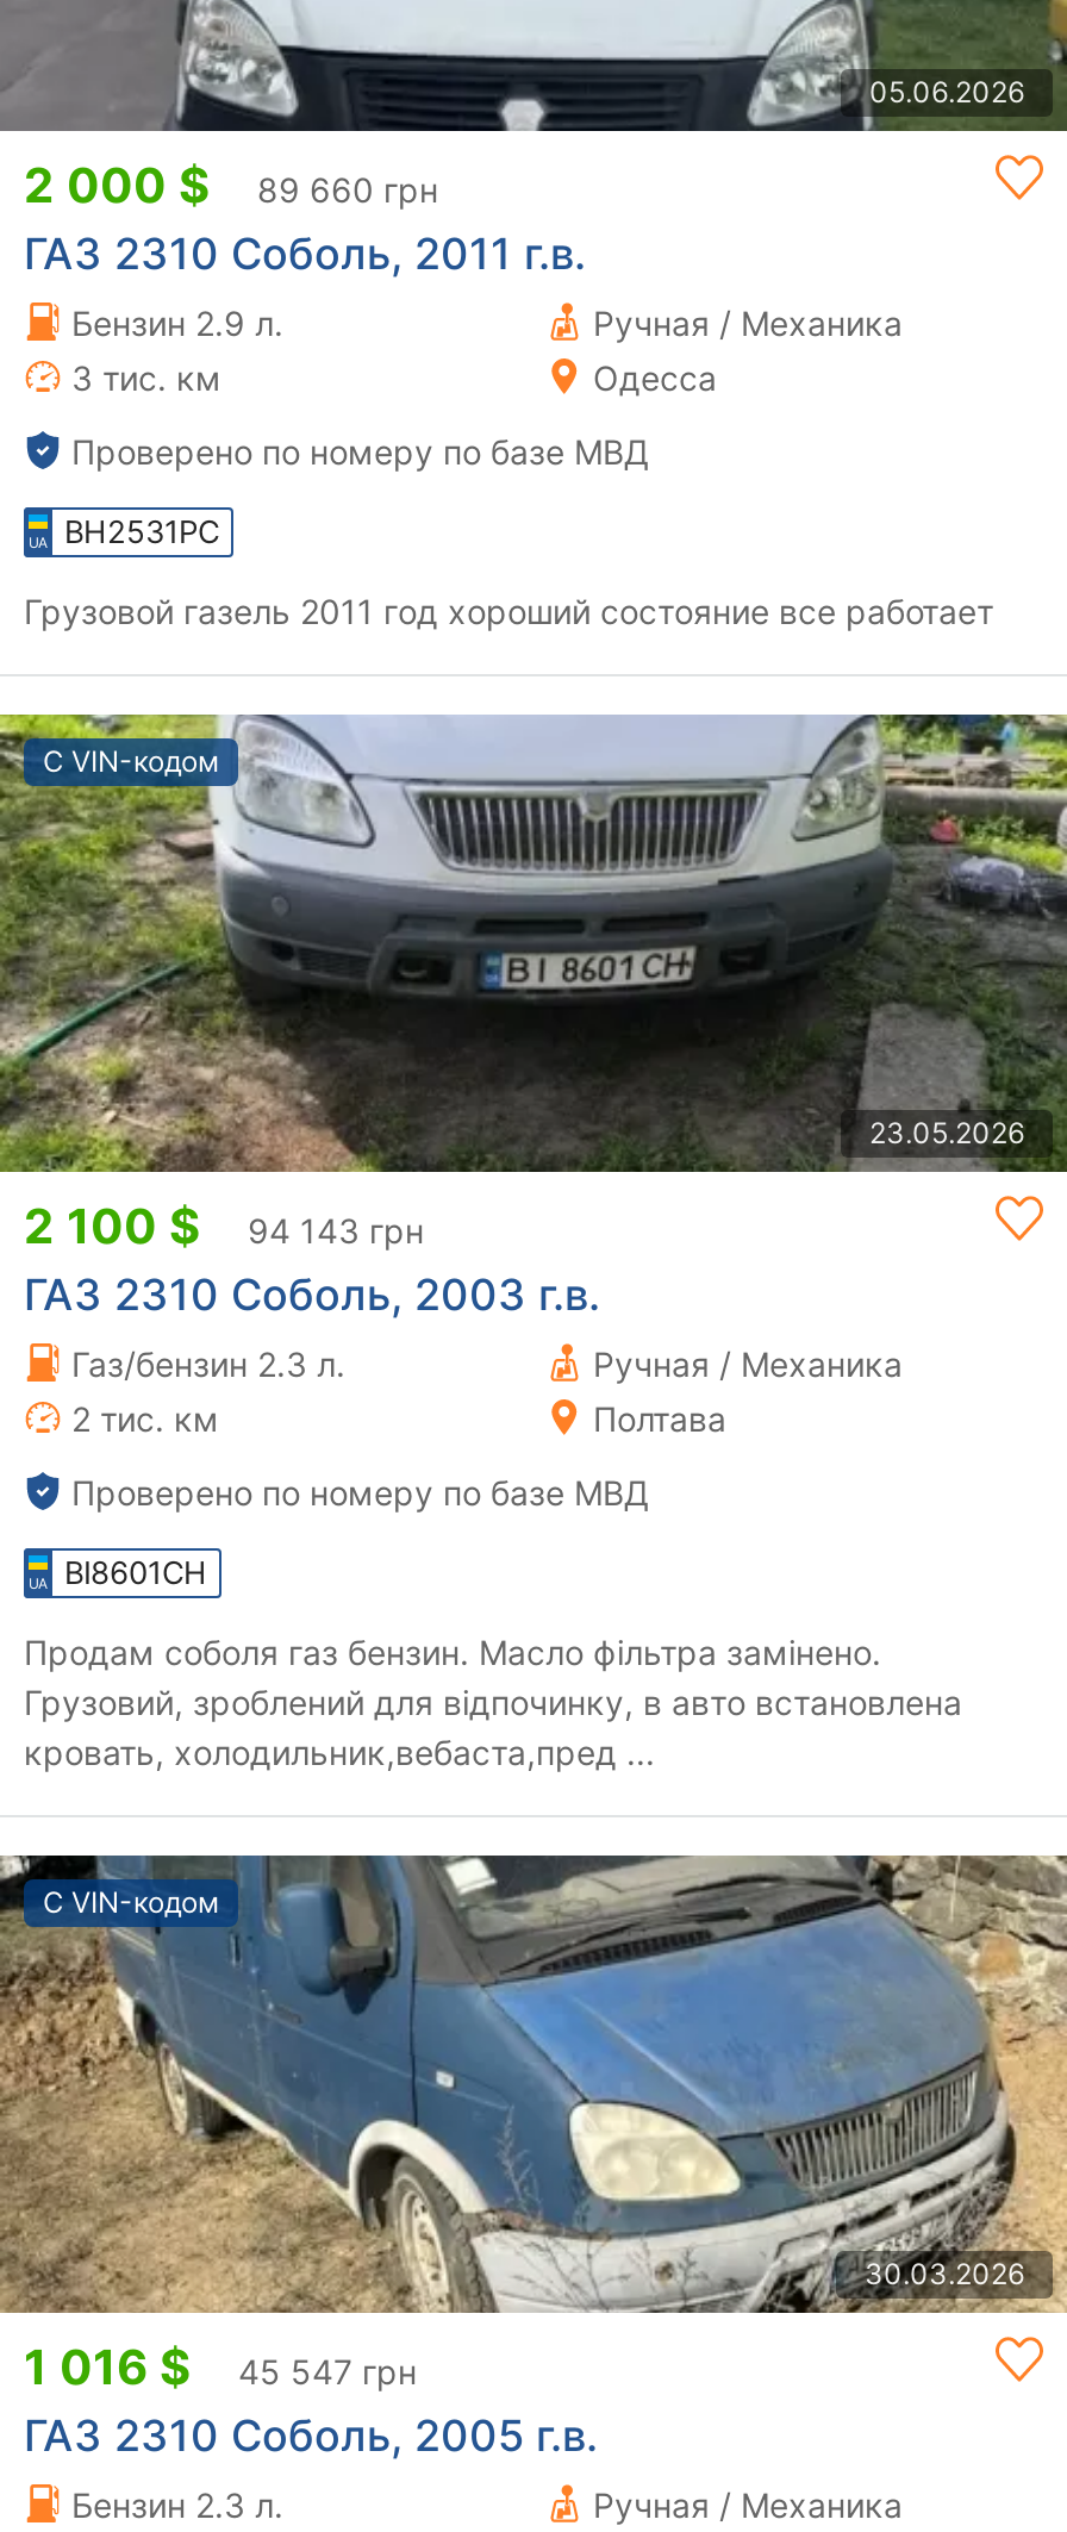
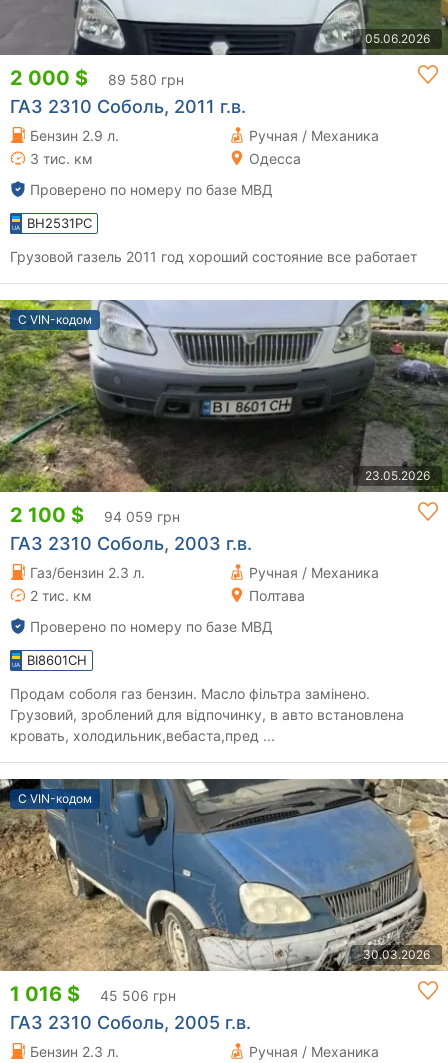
[24,156,438,213] 2 000 $ 89 660 грн -> [10,66,184,90] 2 000 $ 89 580 грн
[24,1197,424,1254] 2 100 $ 94 143 грн -> [10,503,180,527] 2 100 $ 94 059 грн
[24,2338,417,2395] 1 016 $ 45 547 грн -> [10,982,176,1006] 1 016 $ 45 506 грн

